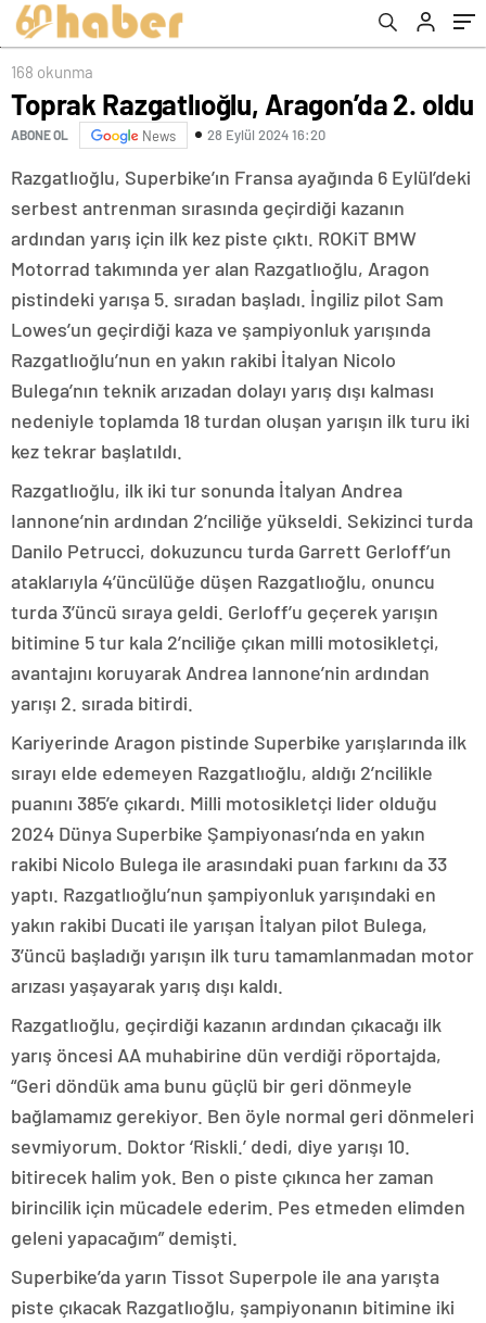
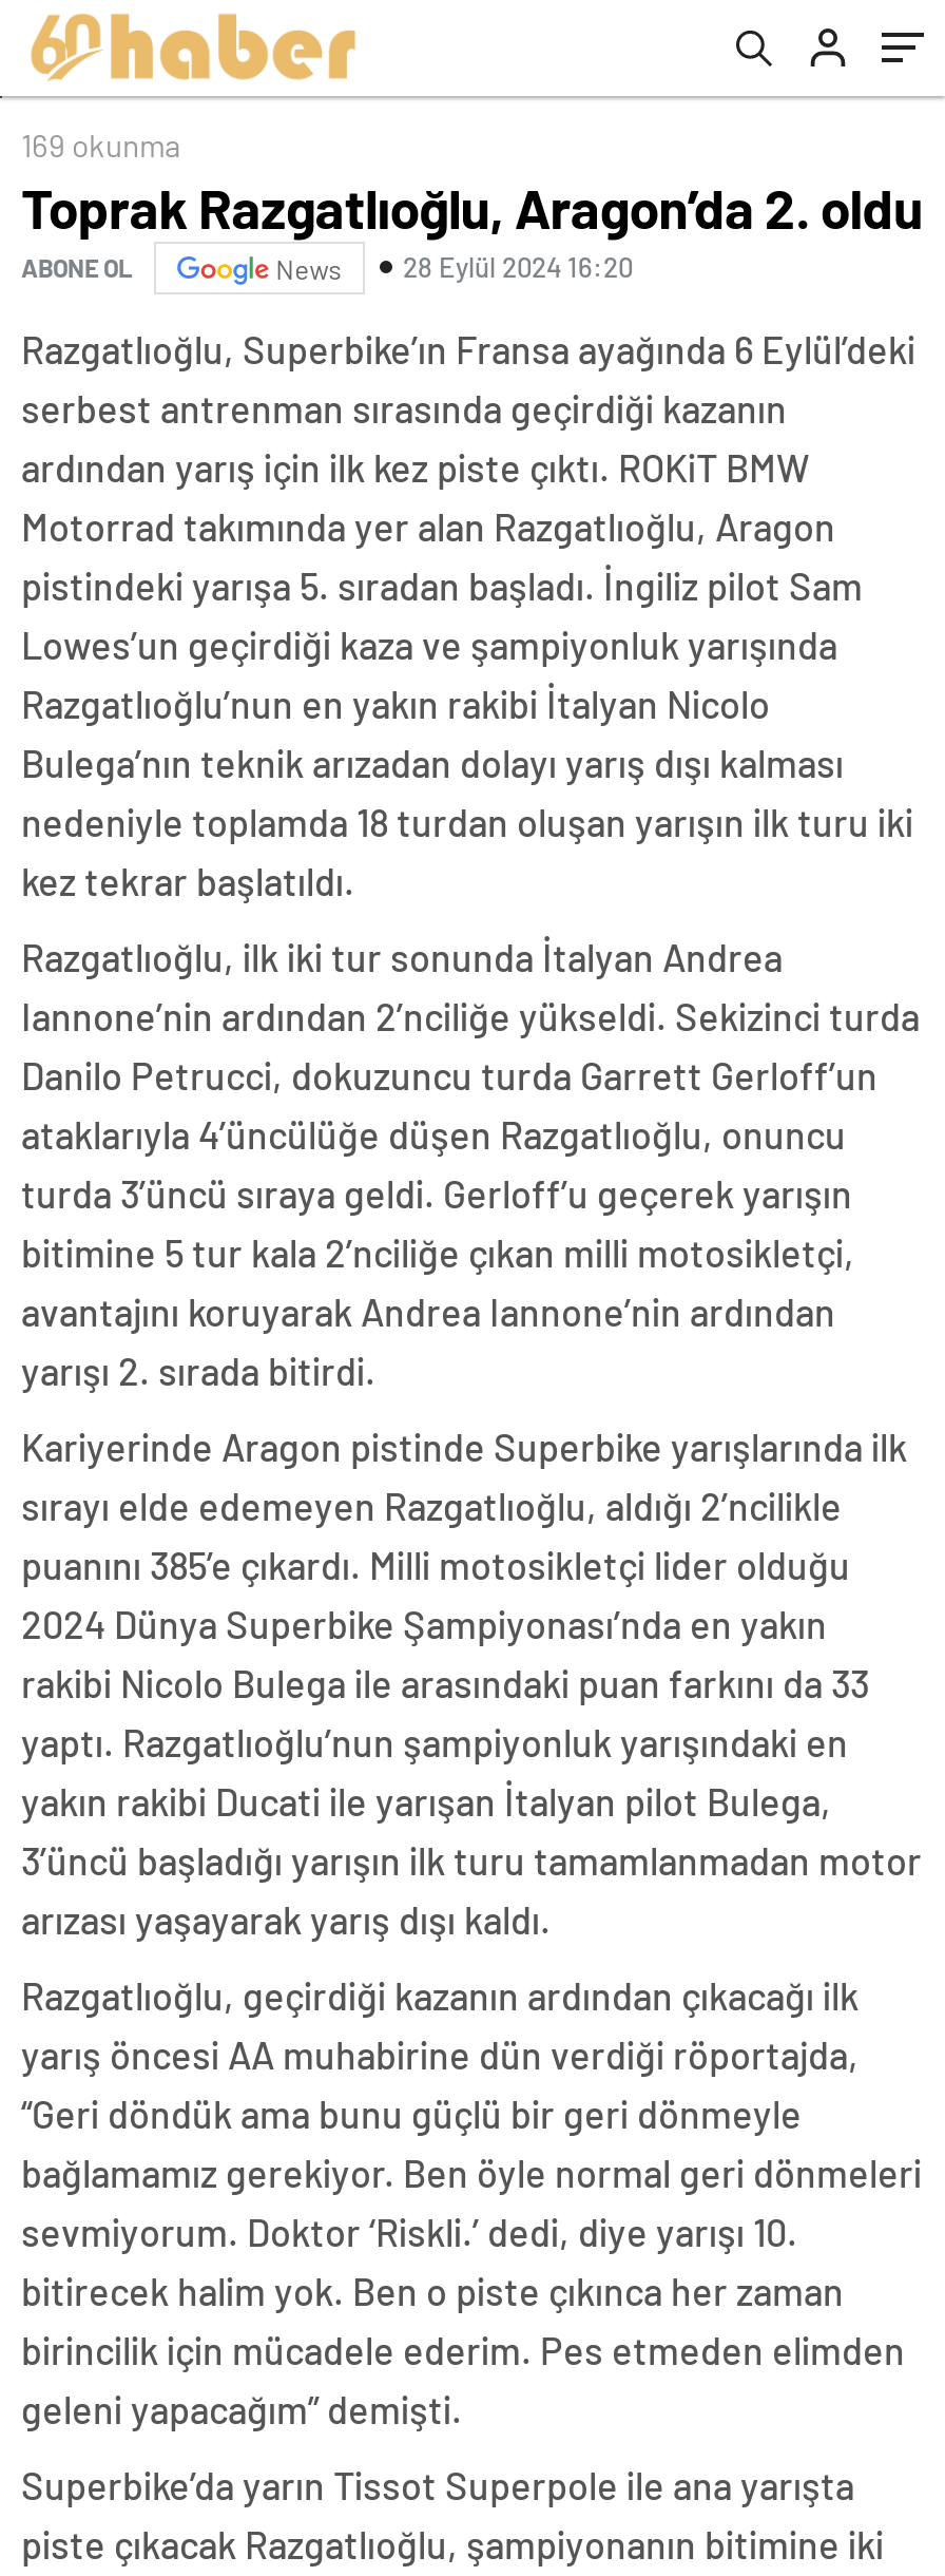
[11,61,93,81] 168 okunma -> [21,125,181,163] 169 okunma

